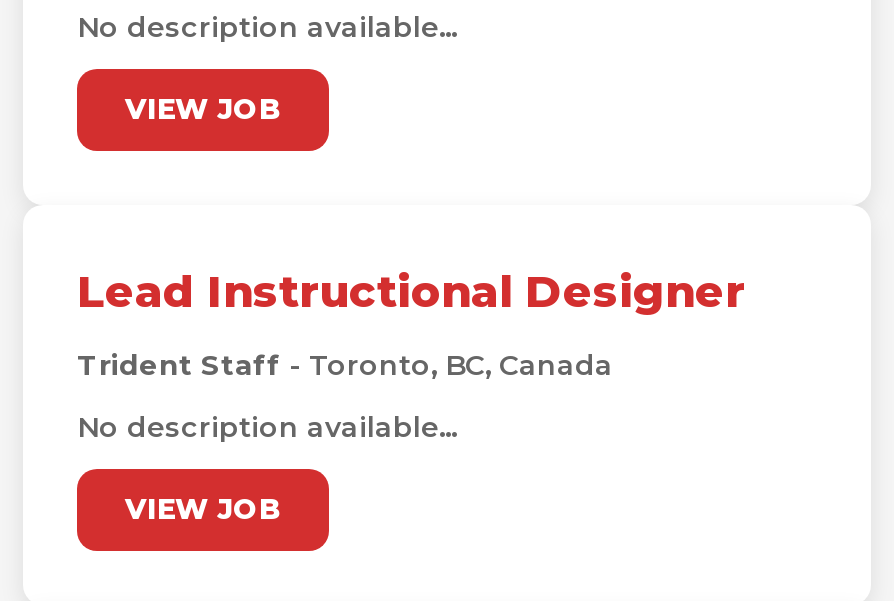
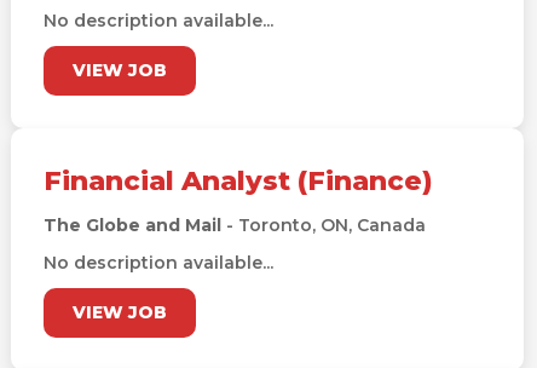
[77,265,745,319] Lead Instructional Designer -> [44,165,433,197] Financial Analyst (Finance)
[77,347,613,383] Trident Staff - Toronto, BC, Canada -> [44,214,426,236] The Globe and Mail - Toronto, ON, Canada

